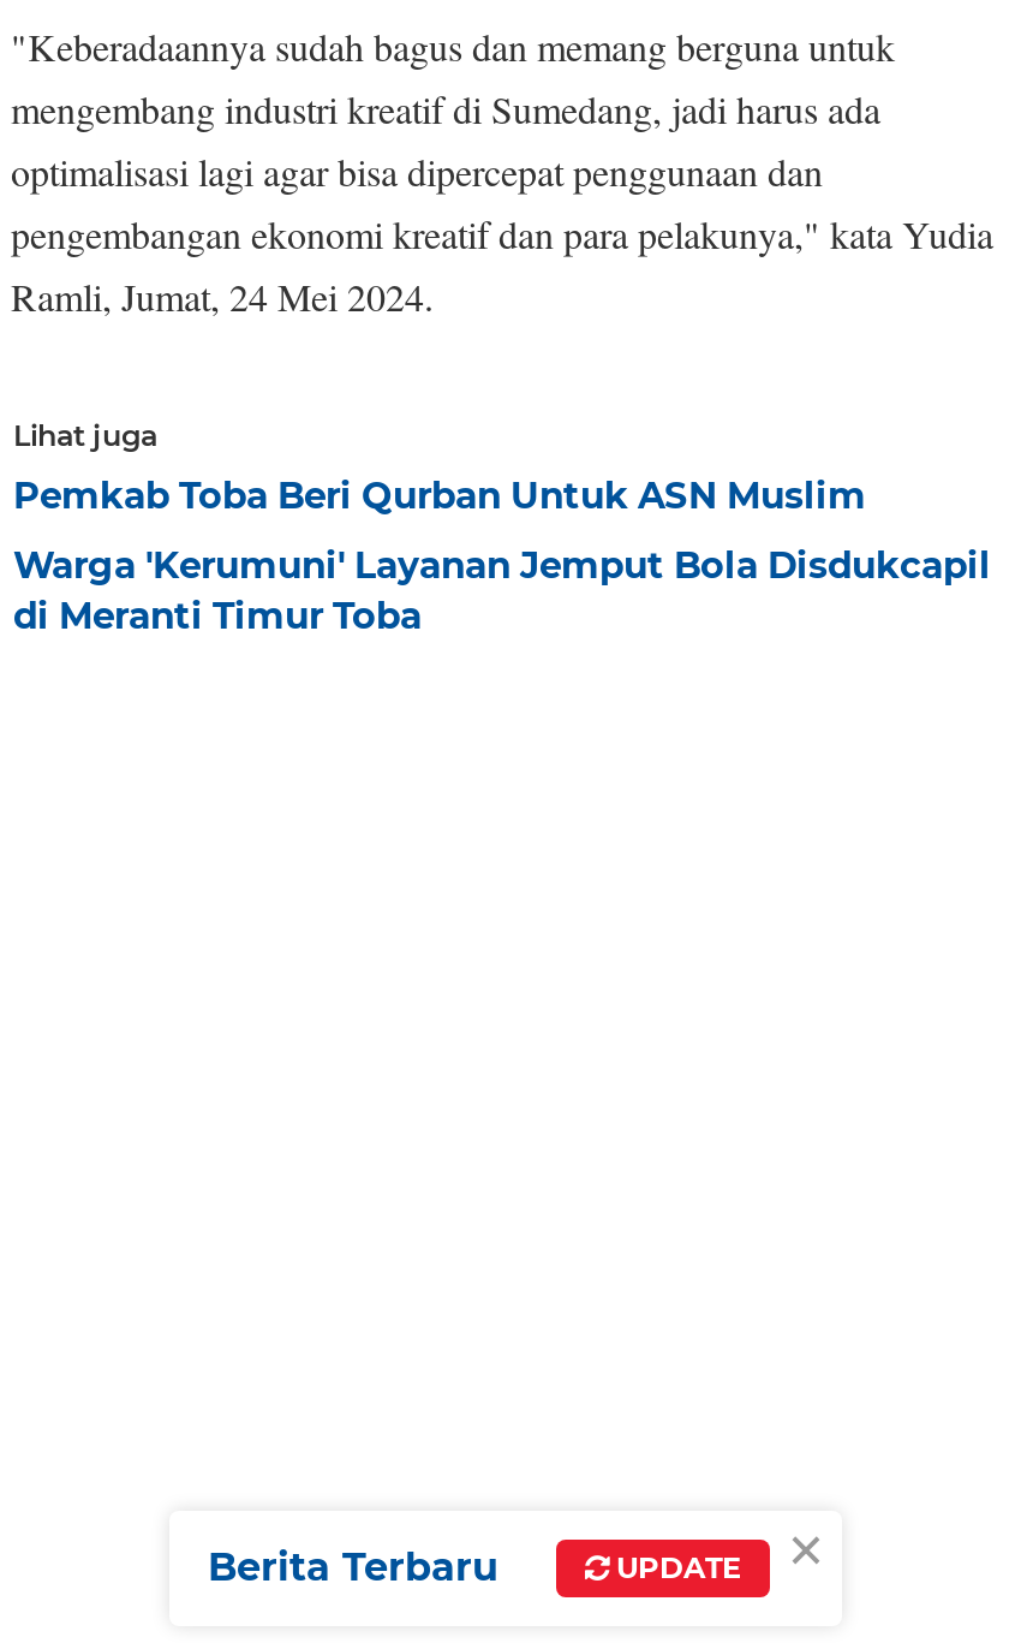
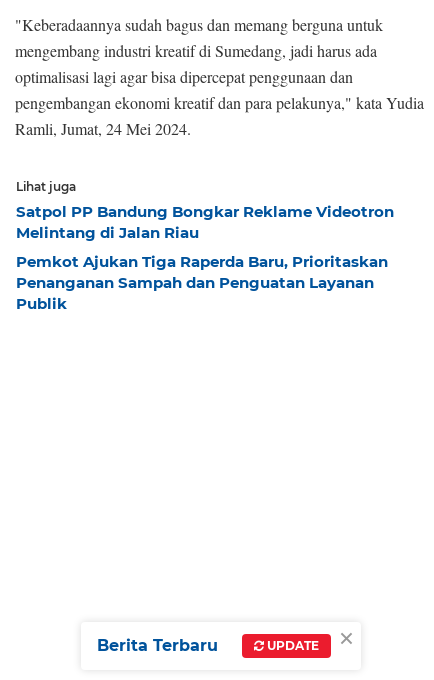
[13,472,866,518] Pemkab Toba Beri Qurban Untuk ASN Muslim -> [16,202,394,242] Satpol PP Bandung Bongkar Reklame Videotron | Melintang di Jalan Riau
[13,542,991,638] Warga 'Kerumuni' Layanan Jemput Bola Disdukcapil | di Meranti Timur Toba -> [16,252,388,313] Pemkot Ajukan Tiga Raperda Baru, Prioritaskan | Penanganan Sampah dan Penguatan Layanan | Publik

